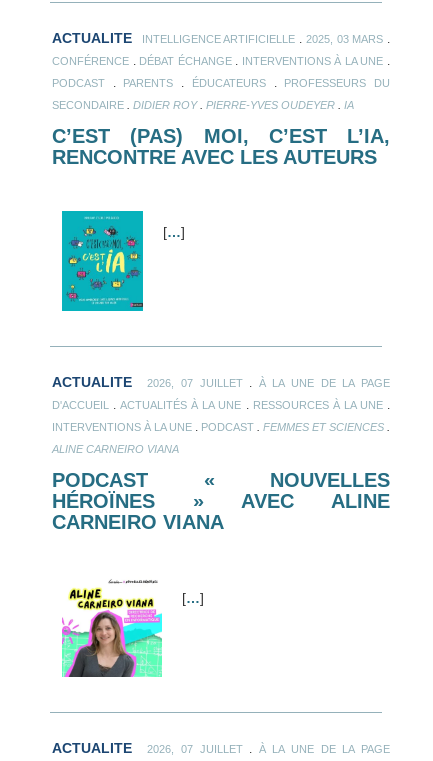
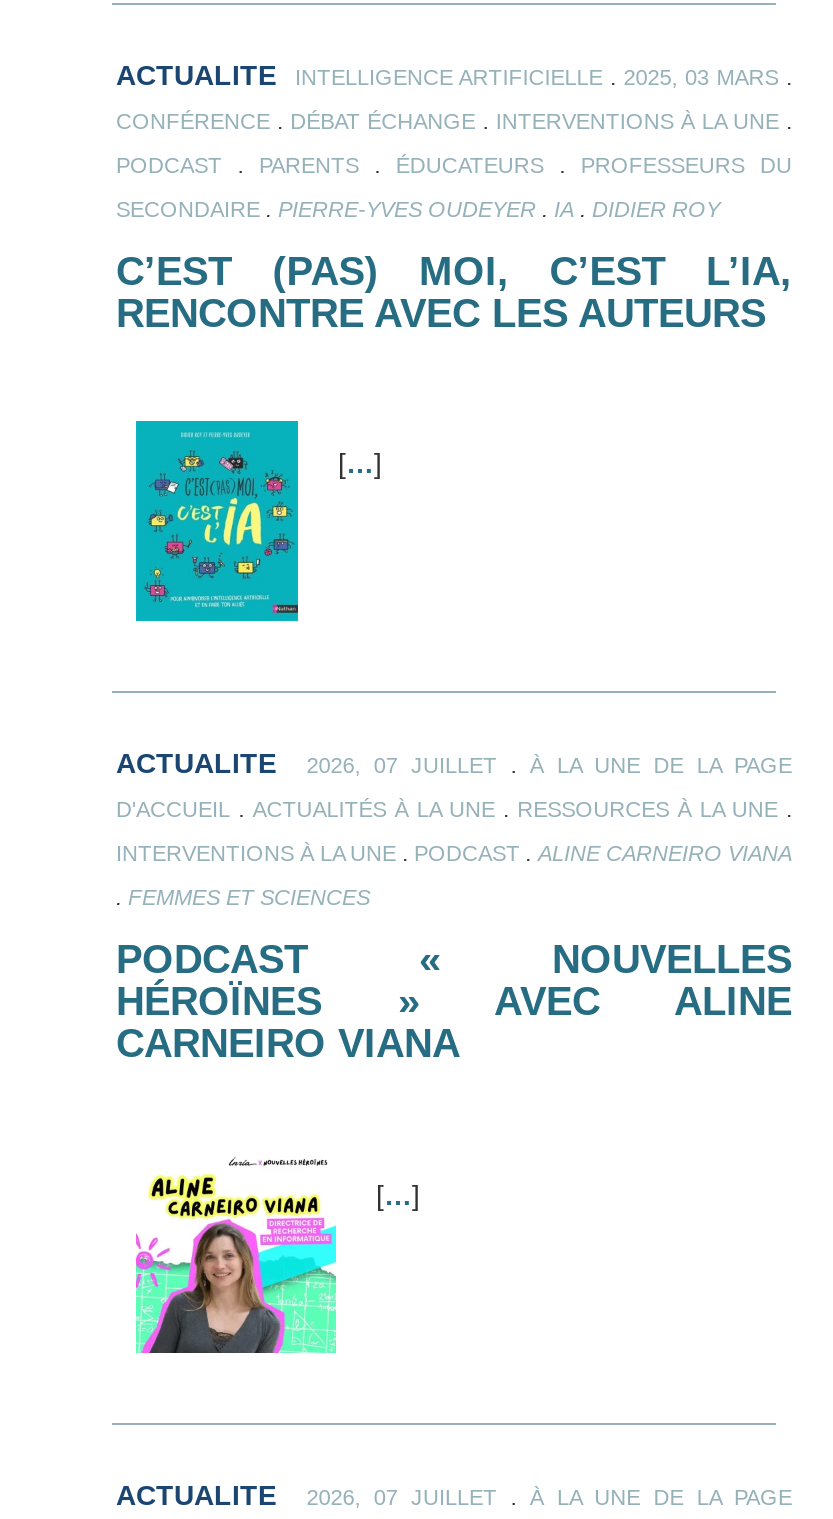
[52,98,354,111] SECONDAIRE. DIDIER ROY. PIERRE-YVES OUDEYER. IA -> [116,195,720,221] SECONDAIRE. PIERRE-YVES OUDEYER. IA. DIDIER ROY
[52,420,390,433] INTERVENTIONS À LA UNE. PODCAST. FEMMES ET SCIENCES. -> [116,839,792,865] INTERVENTIONS À LA UNE. PODCAST. ALINE CARNEIRO VIANA
[52,443,179,455] ALINE CARNEIRO VIANA -> [116,883,370,909] . FEMMES ET SCIENCES

